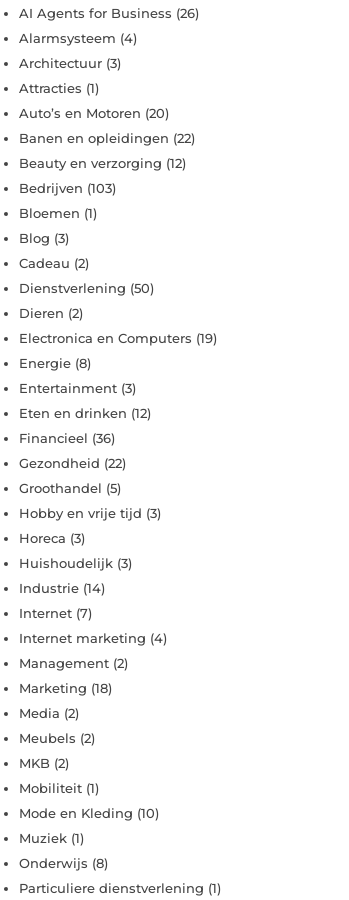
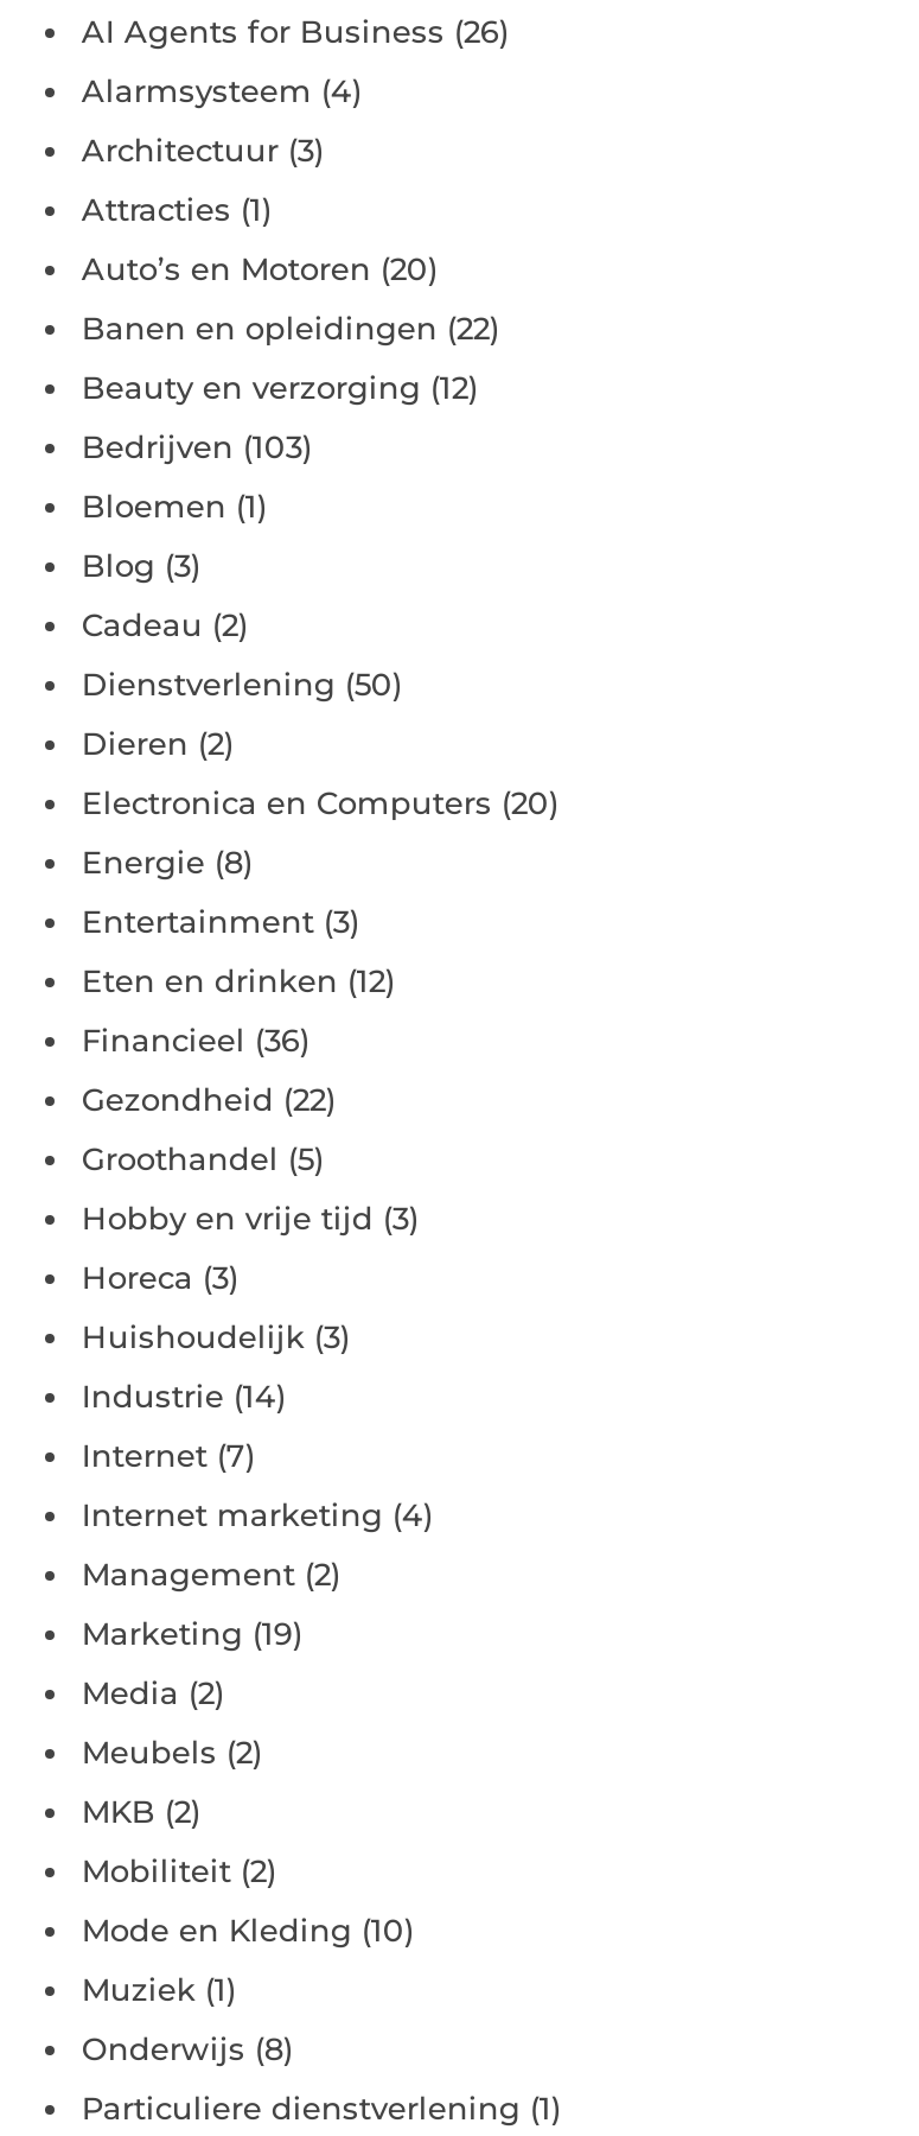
[19,330,217,346] Electronica en Computers (19) -> [82,782,558,820] Electronica en Computers (20)
[19,680,112,696] Marketing (18) -> [82,1613,302,1651] Marketing (19)
[19,780,99,796] Mobiliteit (1) -> [82,1850,276,1888] Mobiliteit (2)

